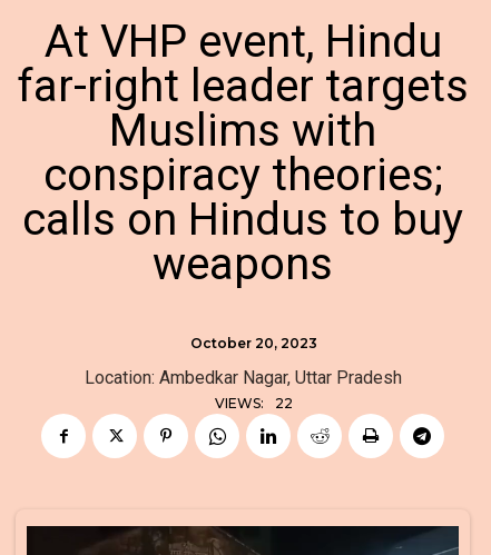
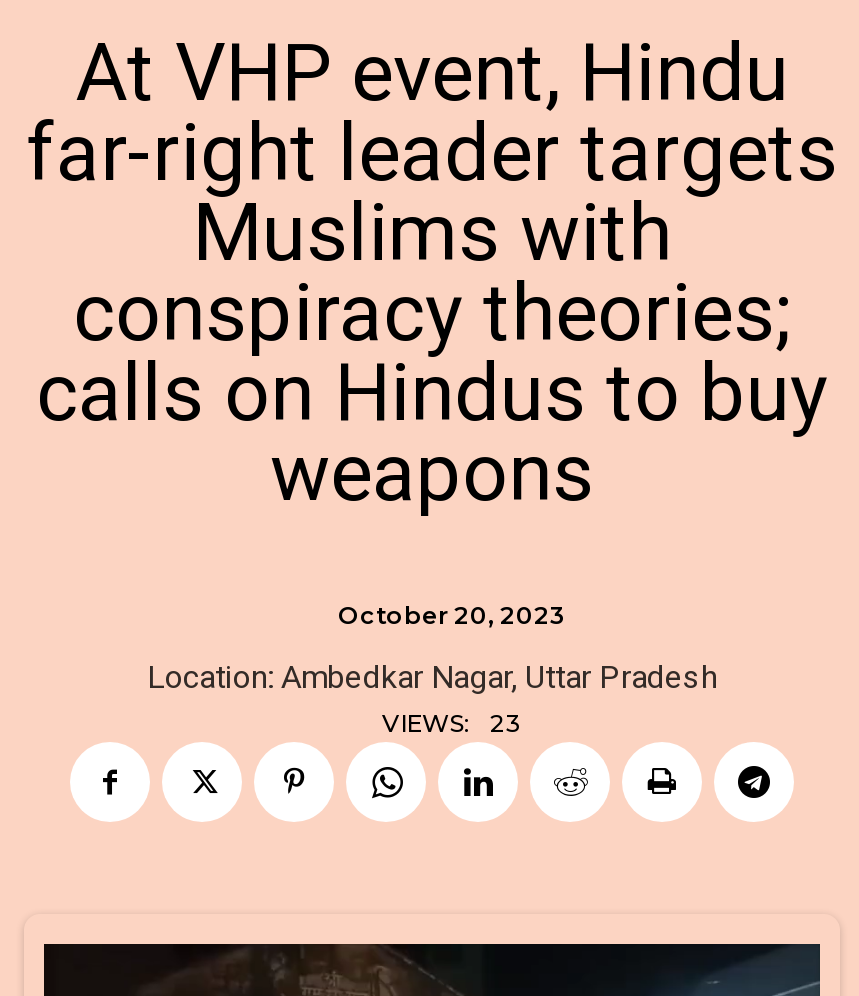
[215,395,293,412] VIEWS: 22 -> [382,708,522,738] VIEWS: 23

